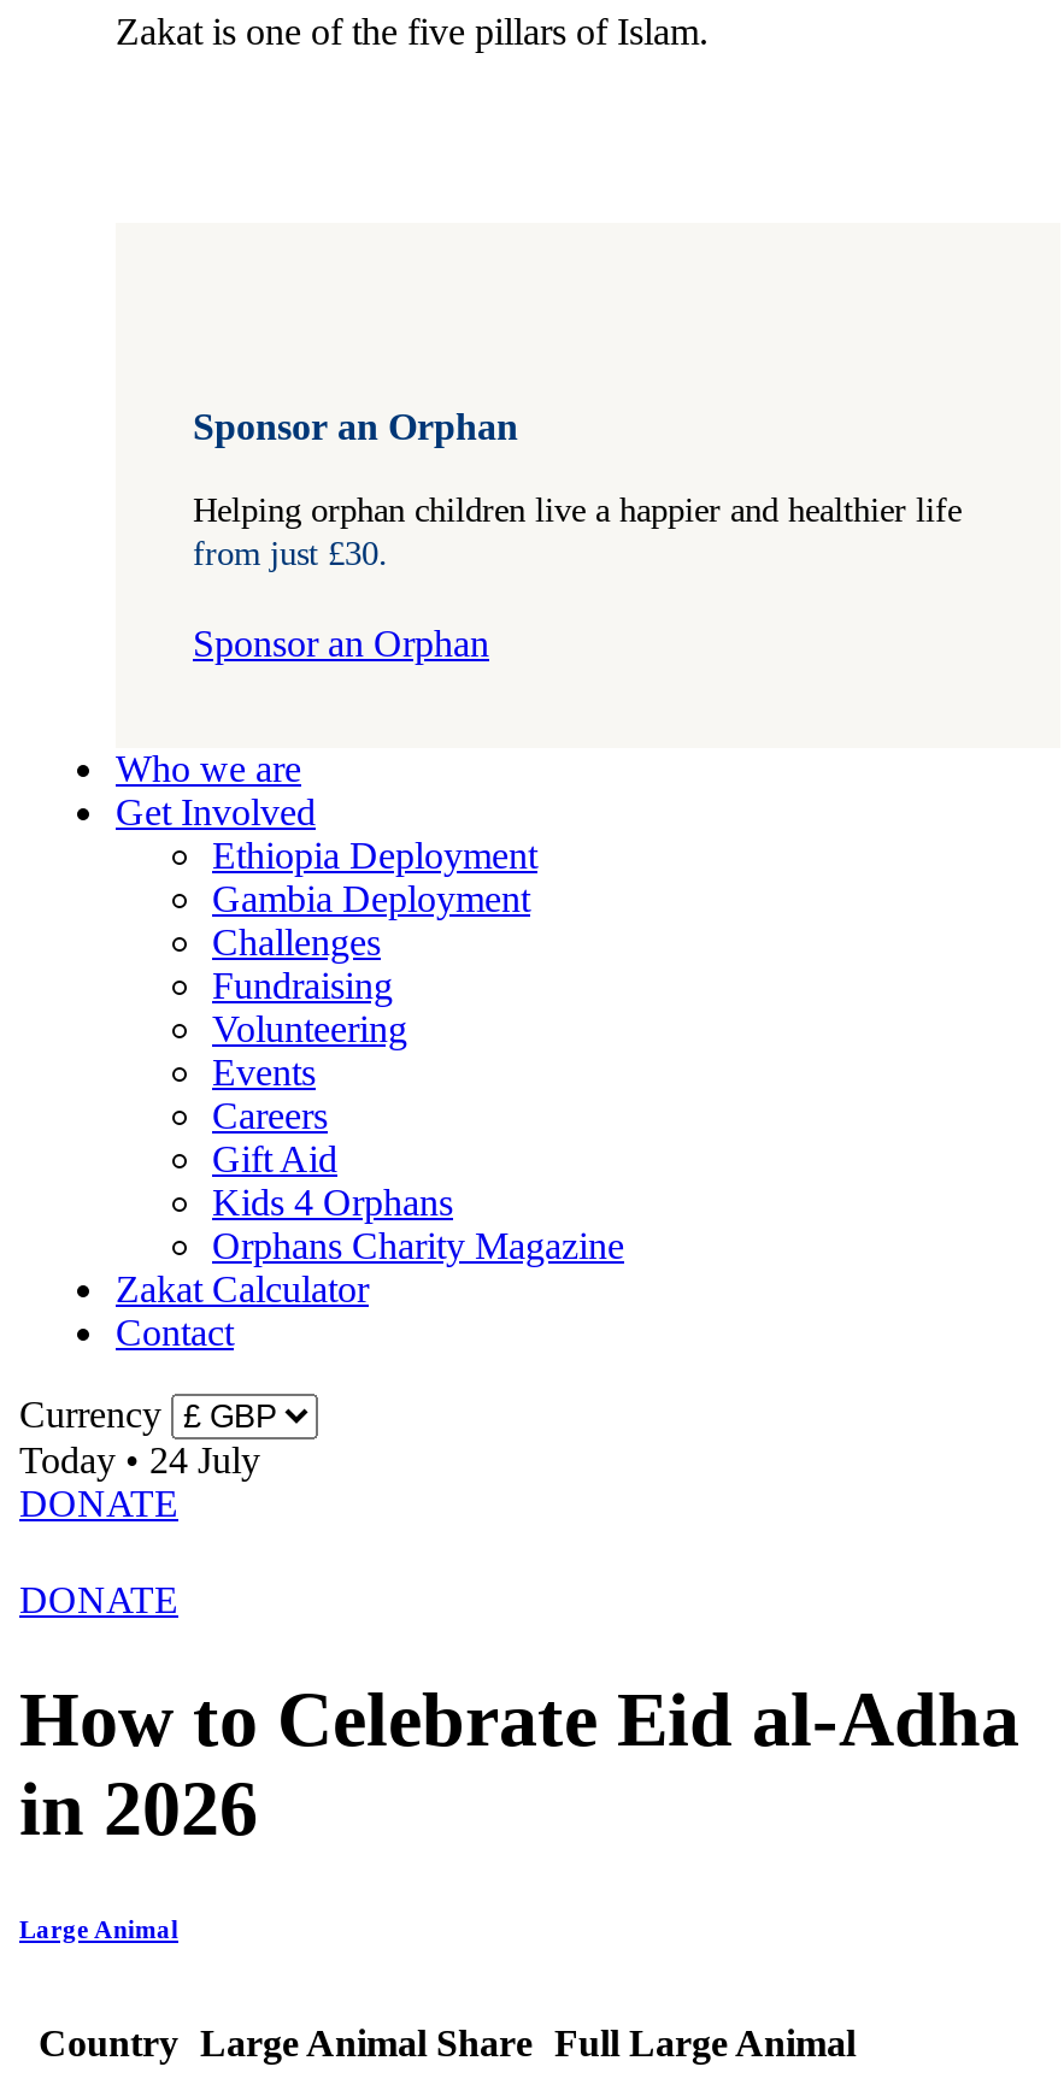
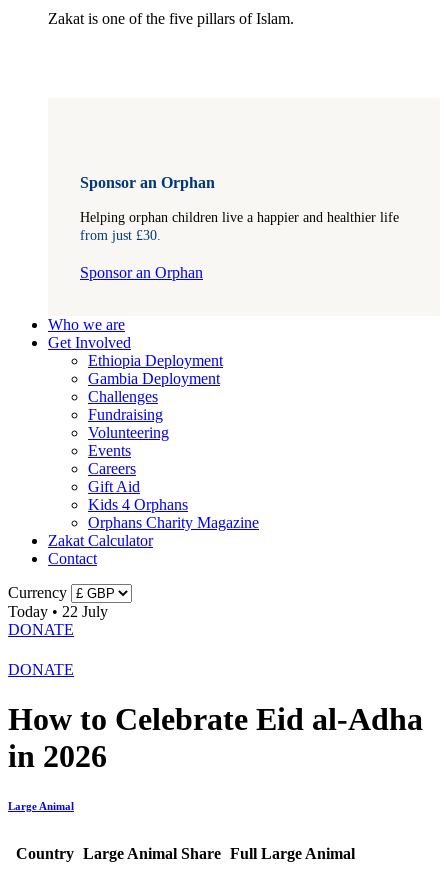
[19,1439,260,1480] Today • 24 July -> [8,603,108,620] Today • 22 July

